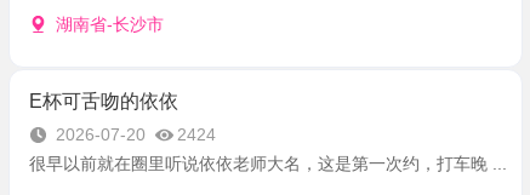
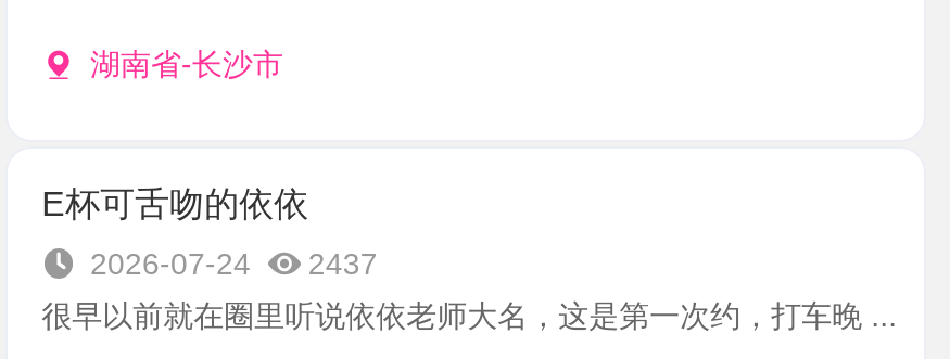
[56,125,146,145] 2026-07-20 -> [90,246,251,281] 2026-07-24
[178,125,216,145] 2424 -> [308,246,378,281] 2437

